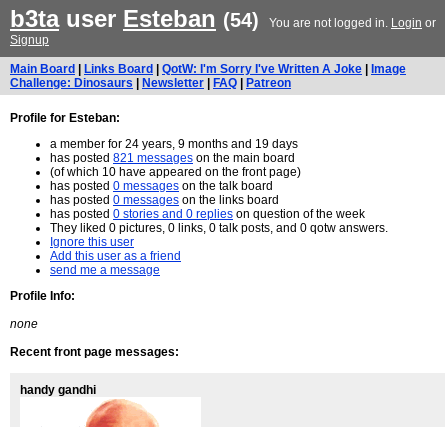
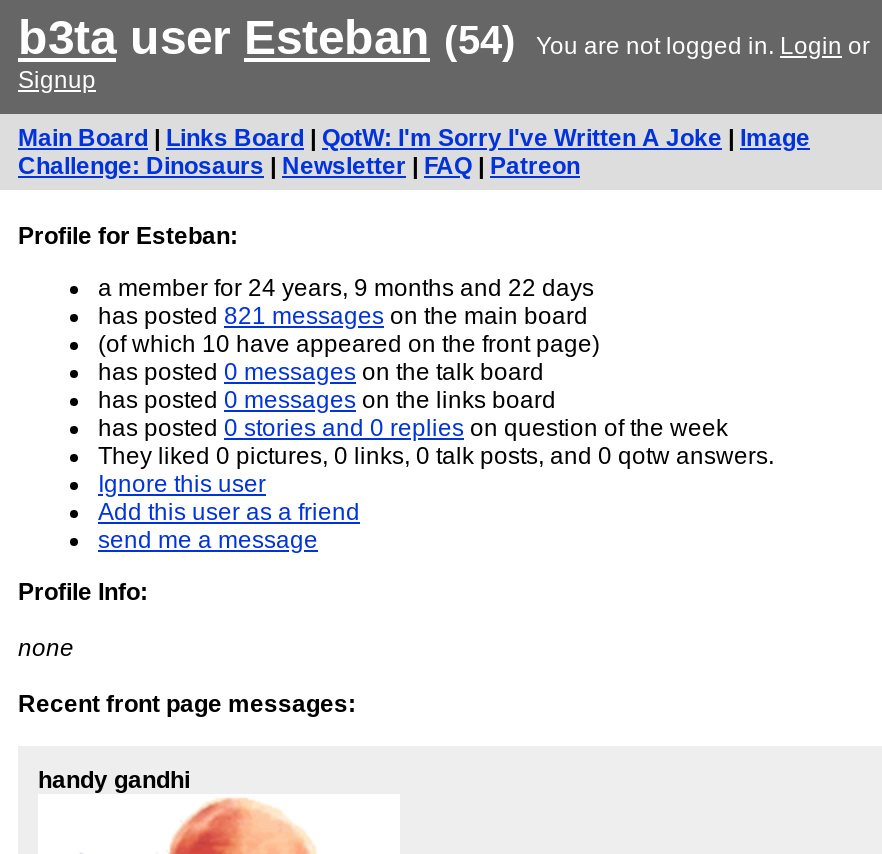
[50,137,298,151] a member for 24 years, 9 months and 19 days -> [98,274,594,302] a member for 24 years, 9 months and 22 days

